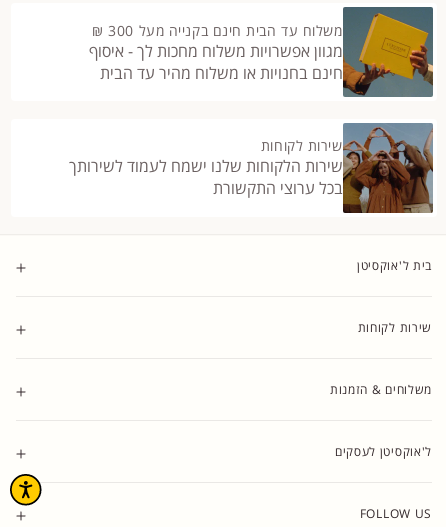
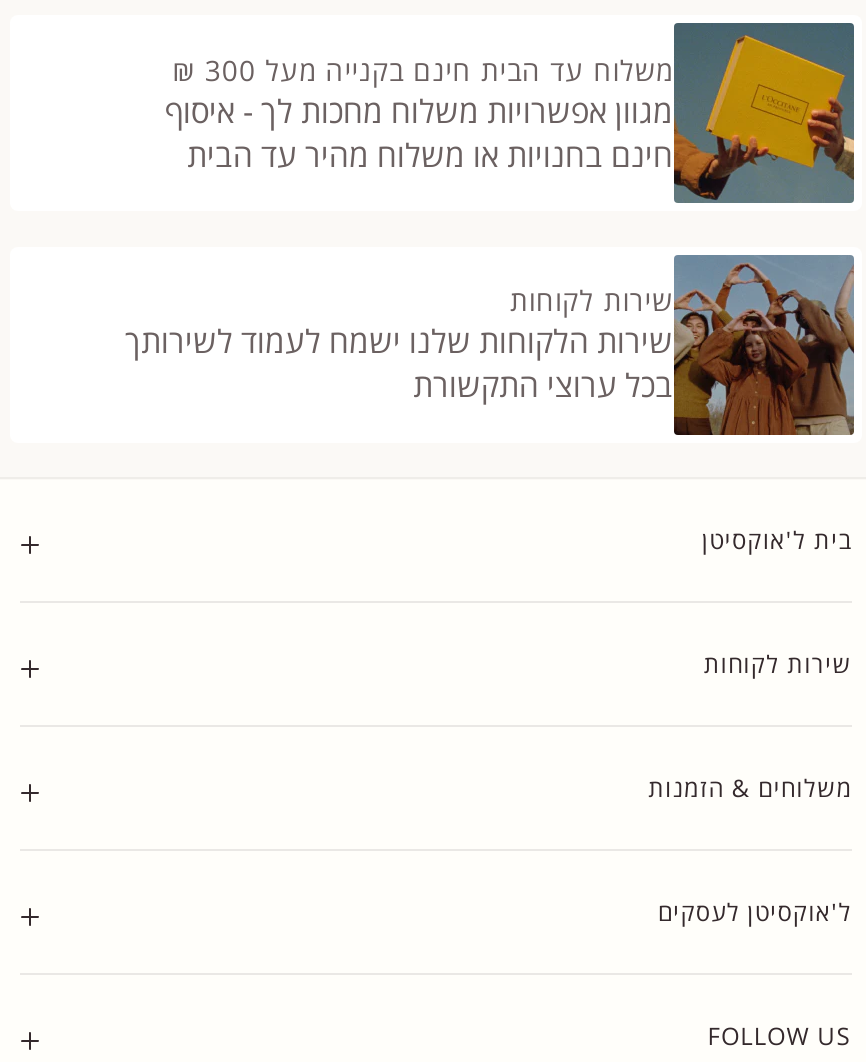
[9,473,43,507] [image] -> none

